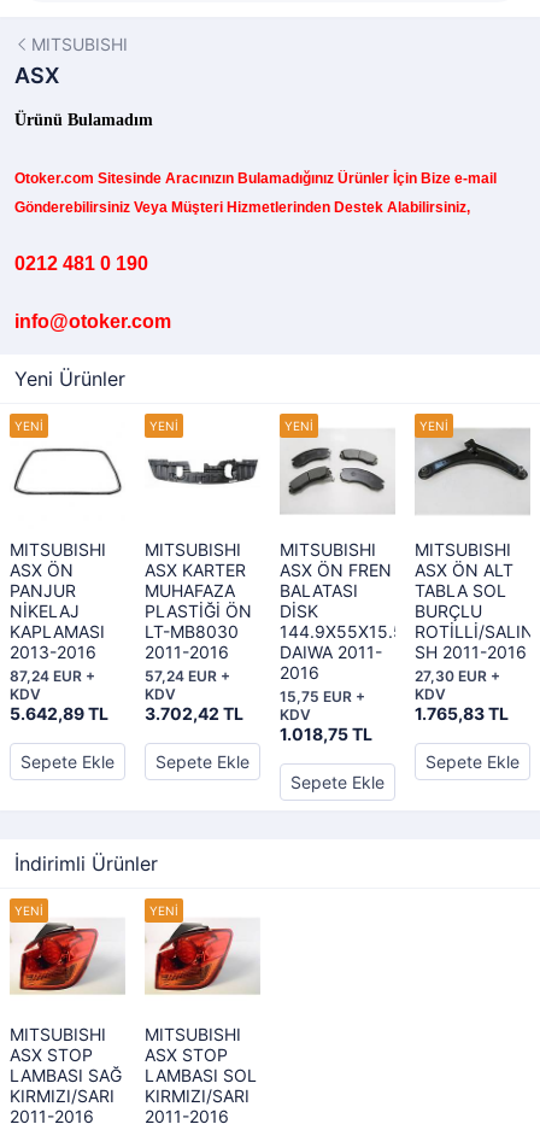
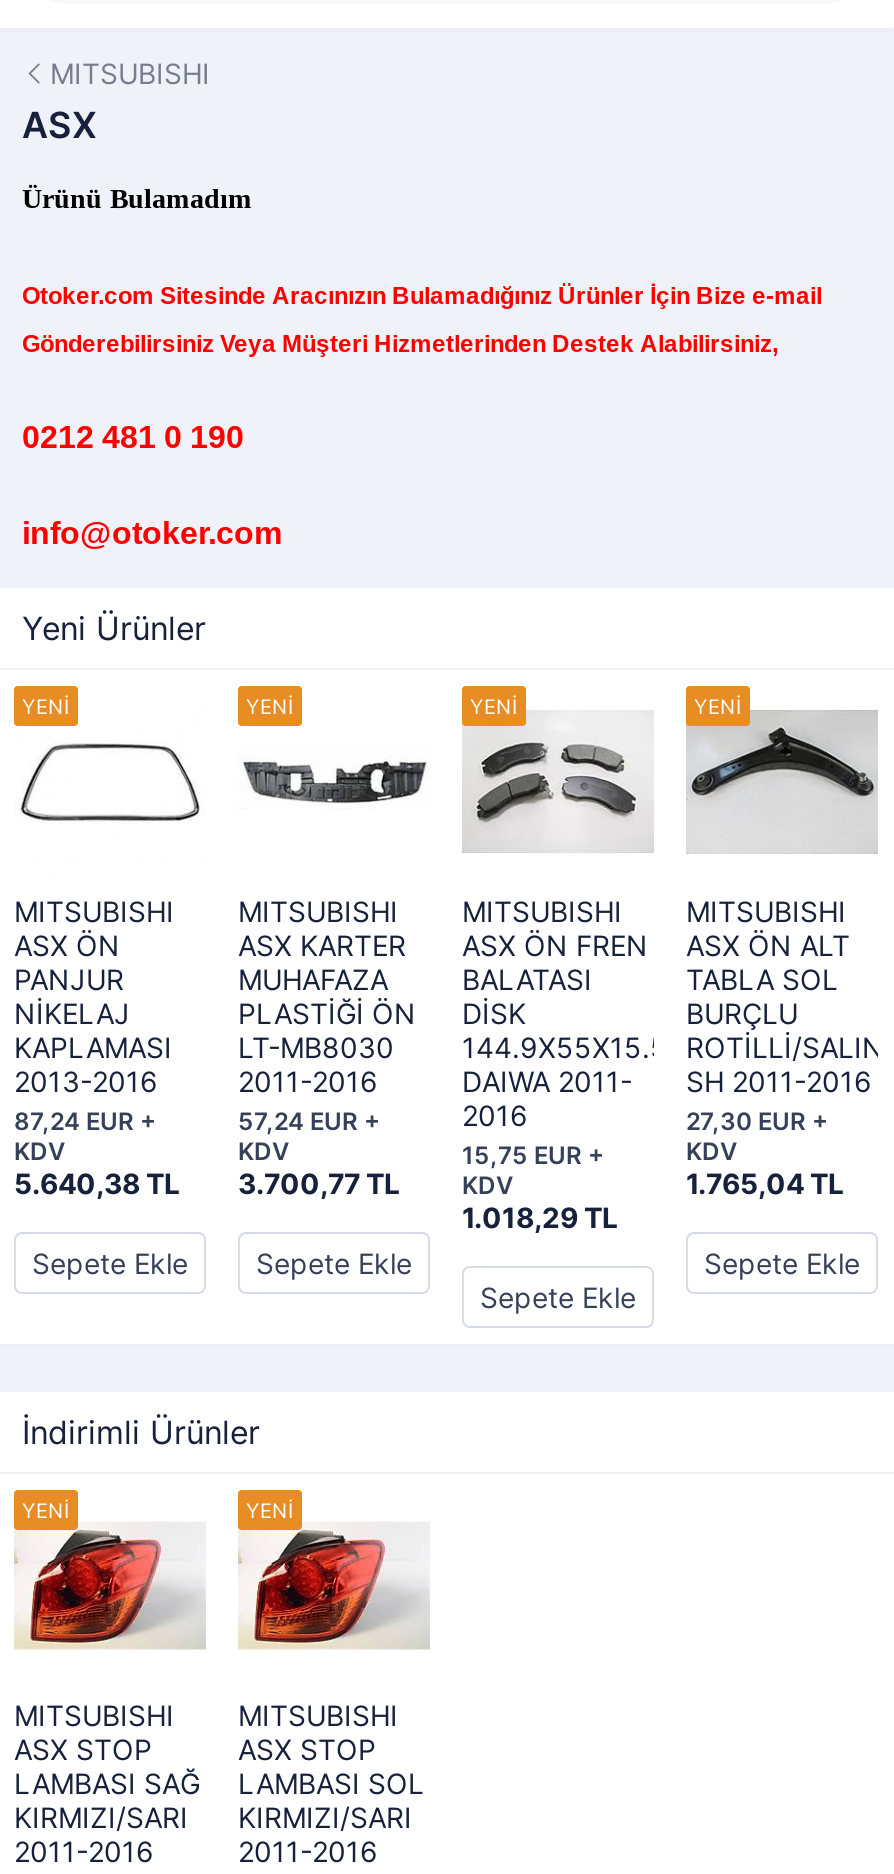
[10,703,108,724] 5.642,89 TL -> [14,1166,180,1200] 5.640,38 TL
[145,703,243,724] 3.702,42 TL -> [238,1166,400,1200] 3.700,77 TL
[415,703,509,724] 1.765,83 TL -> [686,1166,844,1200] 1.765,04 TL
[280,724,372,744] 1.018,75 TL -> [462,1200,618,1234] 1.018,29 TL

